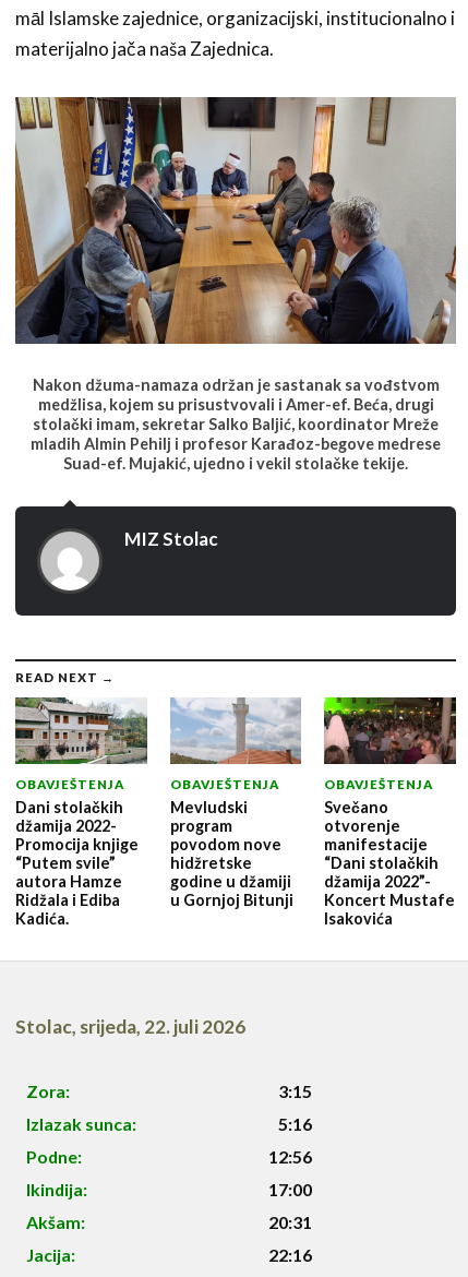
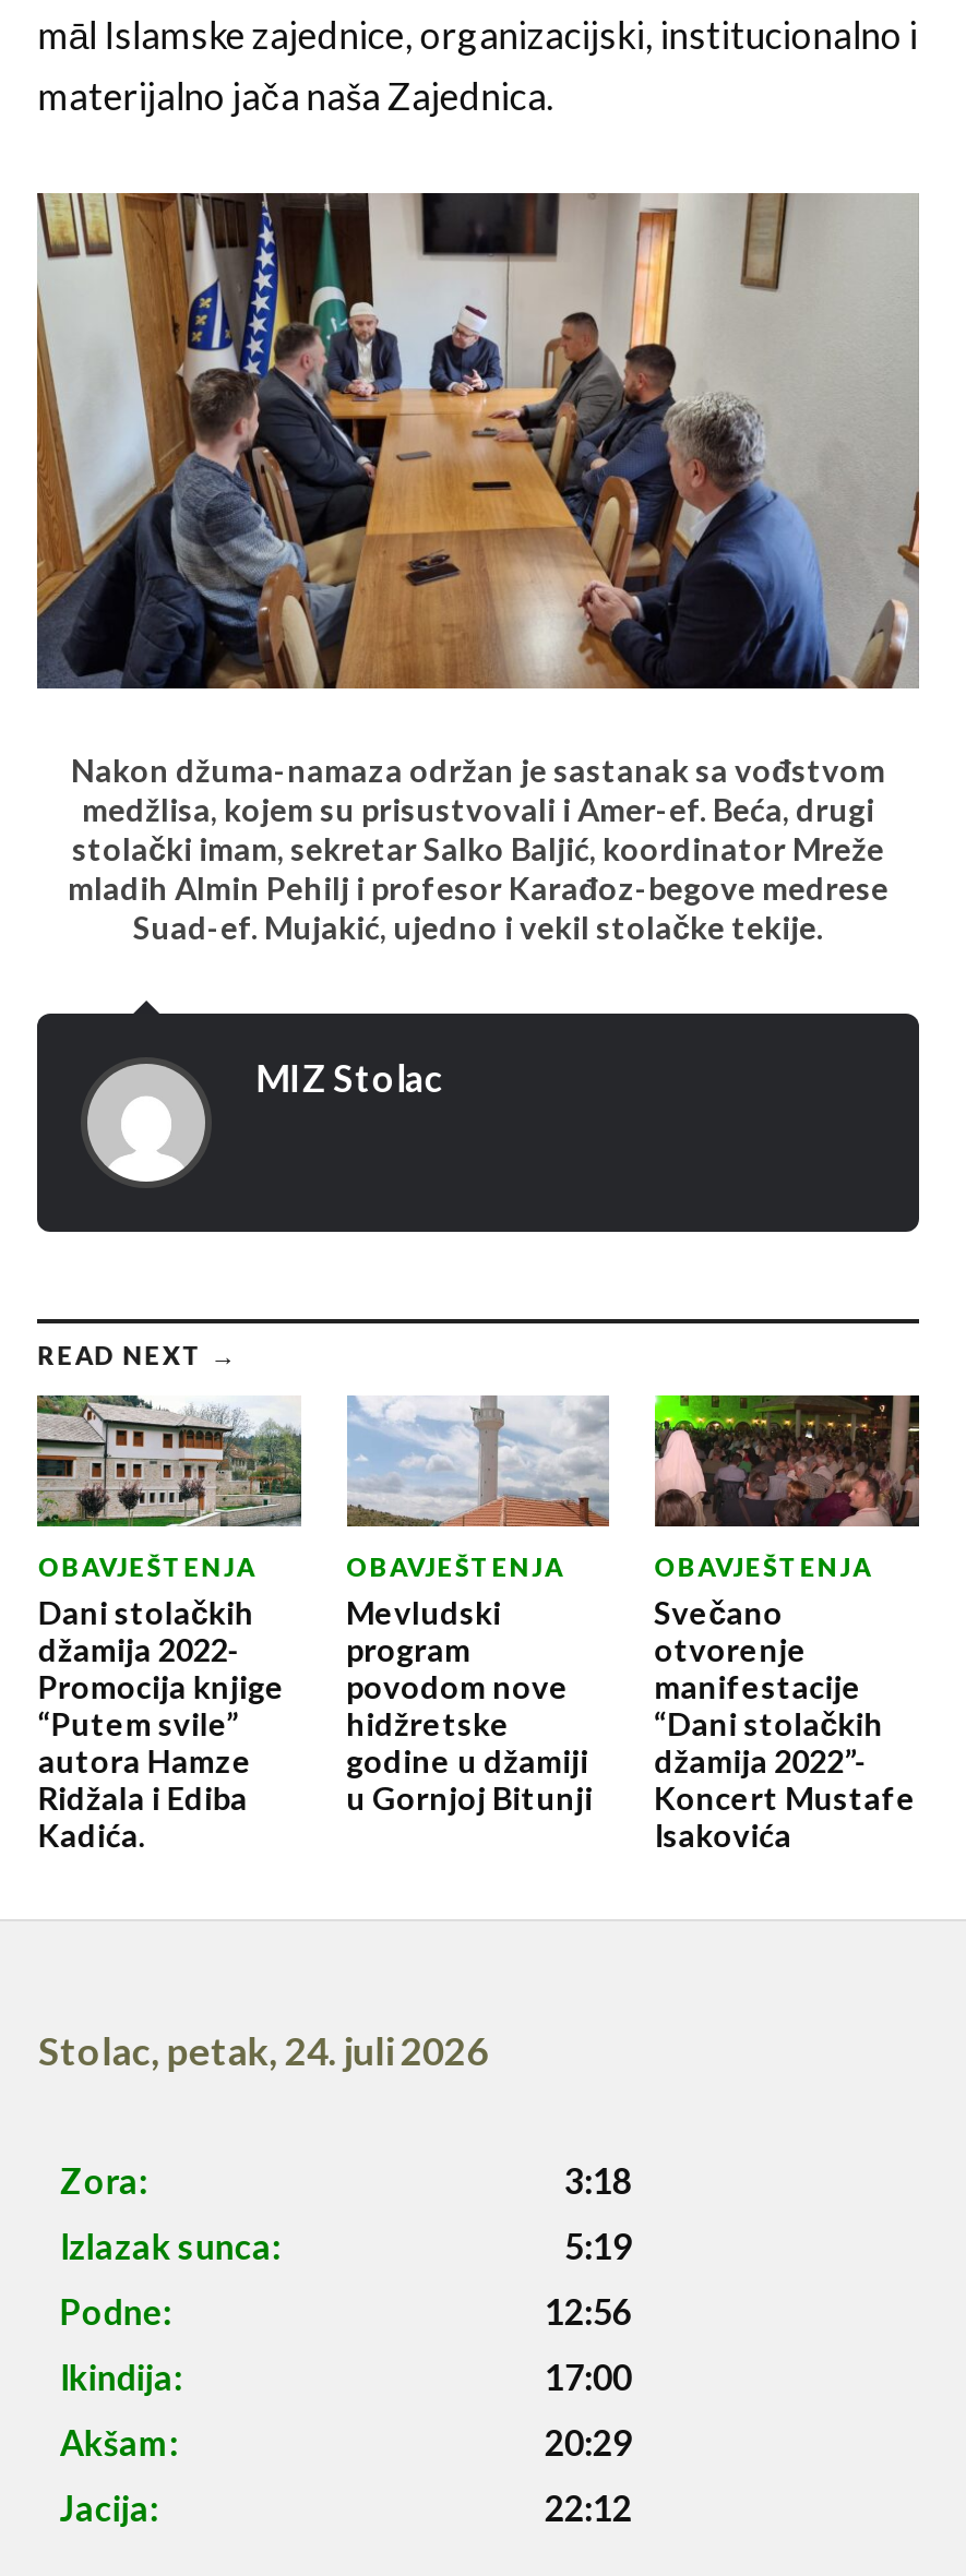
[16,1015,246,1038] Stolac, srijeda, 22. juli 2026 -> [38,2028,488,2074] Stolac, petak, 24. juli 2026
[279,1080,312,1101] 3:15 -> [564,2159,632,2200] 3:18
[279,1113,312,1134] 5:16 -> [564,2224,632,2265] 5:19
[269,1211,312,1232] 20:31 -> [544,2420,632,2462] 20:29
[269,1244,312,1265] 22:16 -> [544,2486,632,2527] 22:12

